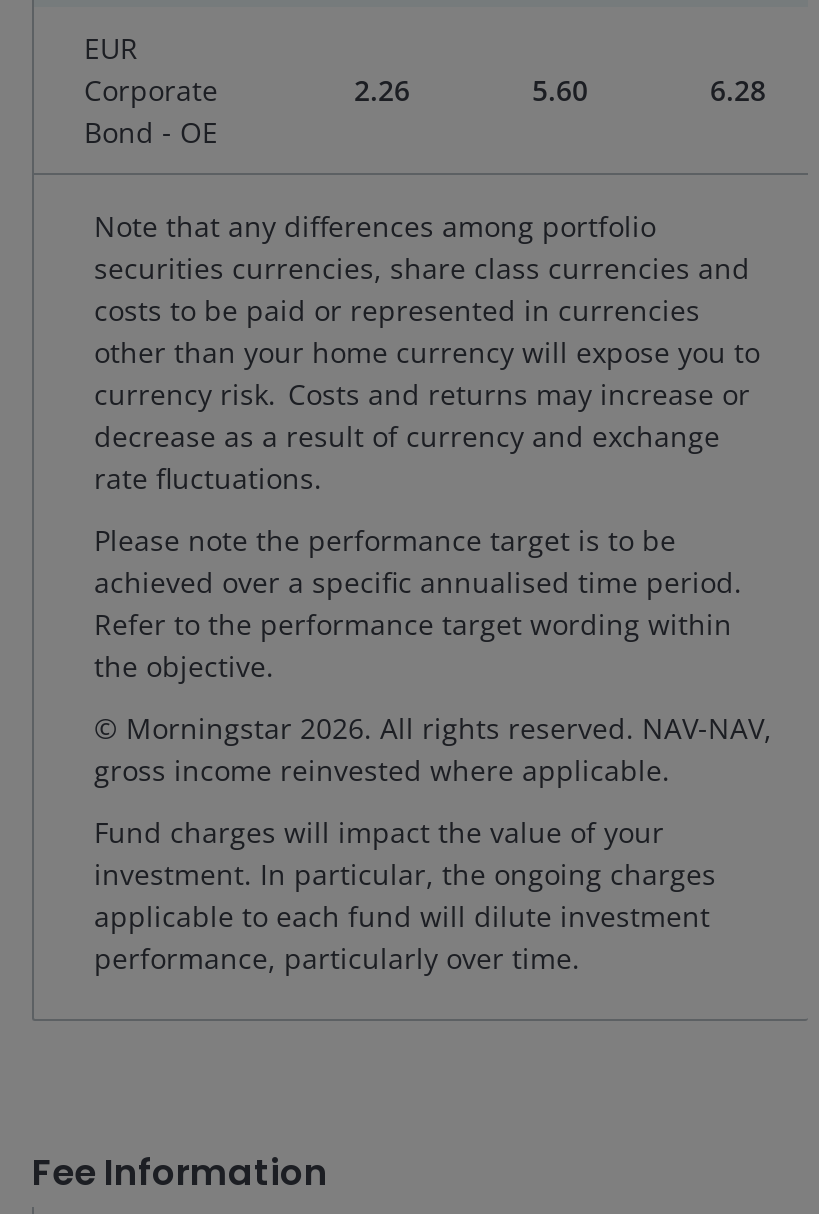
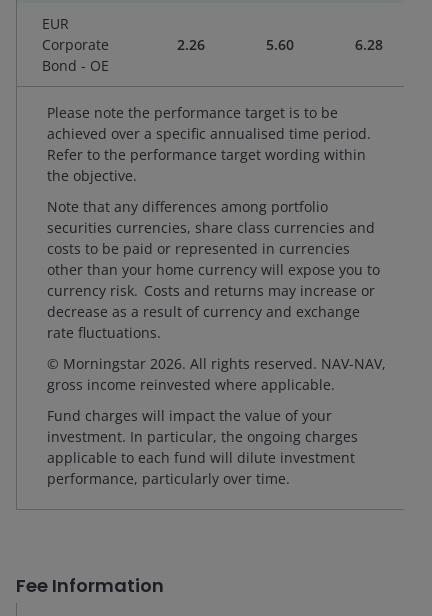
moved [94,207,760,497] -> [47,197,380,342]: Note that any differences among portfolio | securities currencies, share class currencies and | costs to be paid or represented in currencies | other than your home currency will expose you to | currency risk. Costs and returns may increase or | decrease as a result of currency and exchange | rate fluctuations.
moved [94,521,742,685] -> [47,103,371,185]: Please note the performance target is to be | achieved over a specific annualised time period. | Refer to the performance target wording within | the objective.

